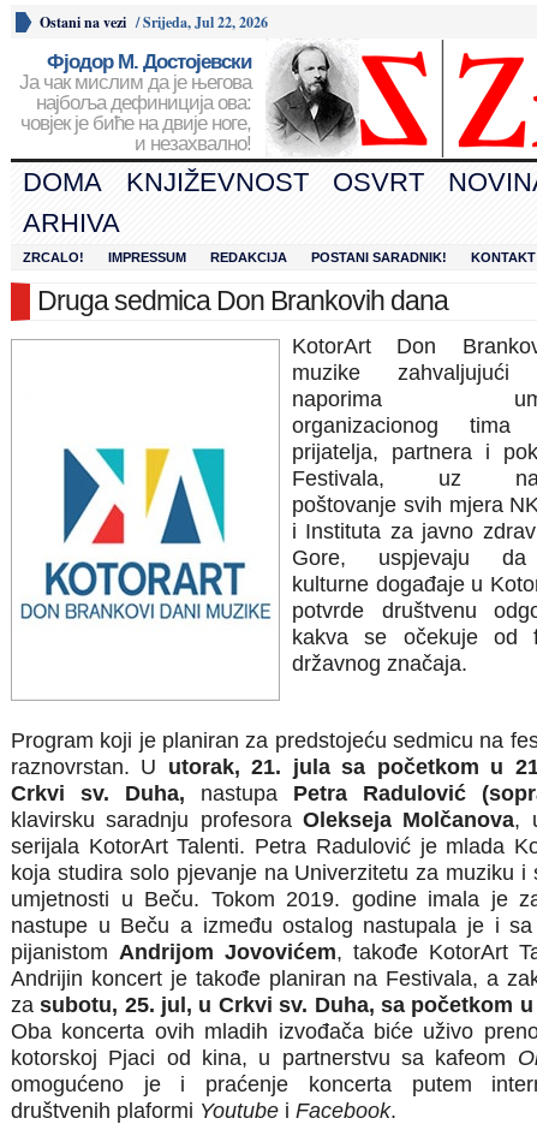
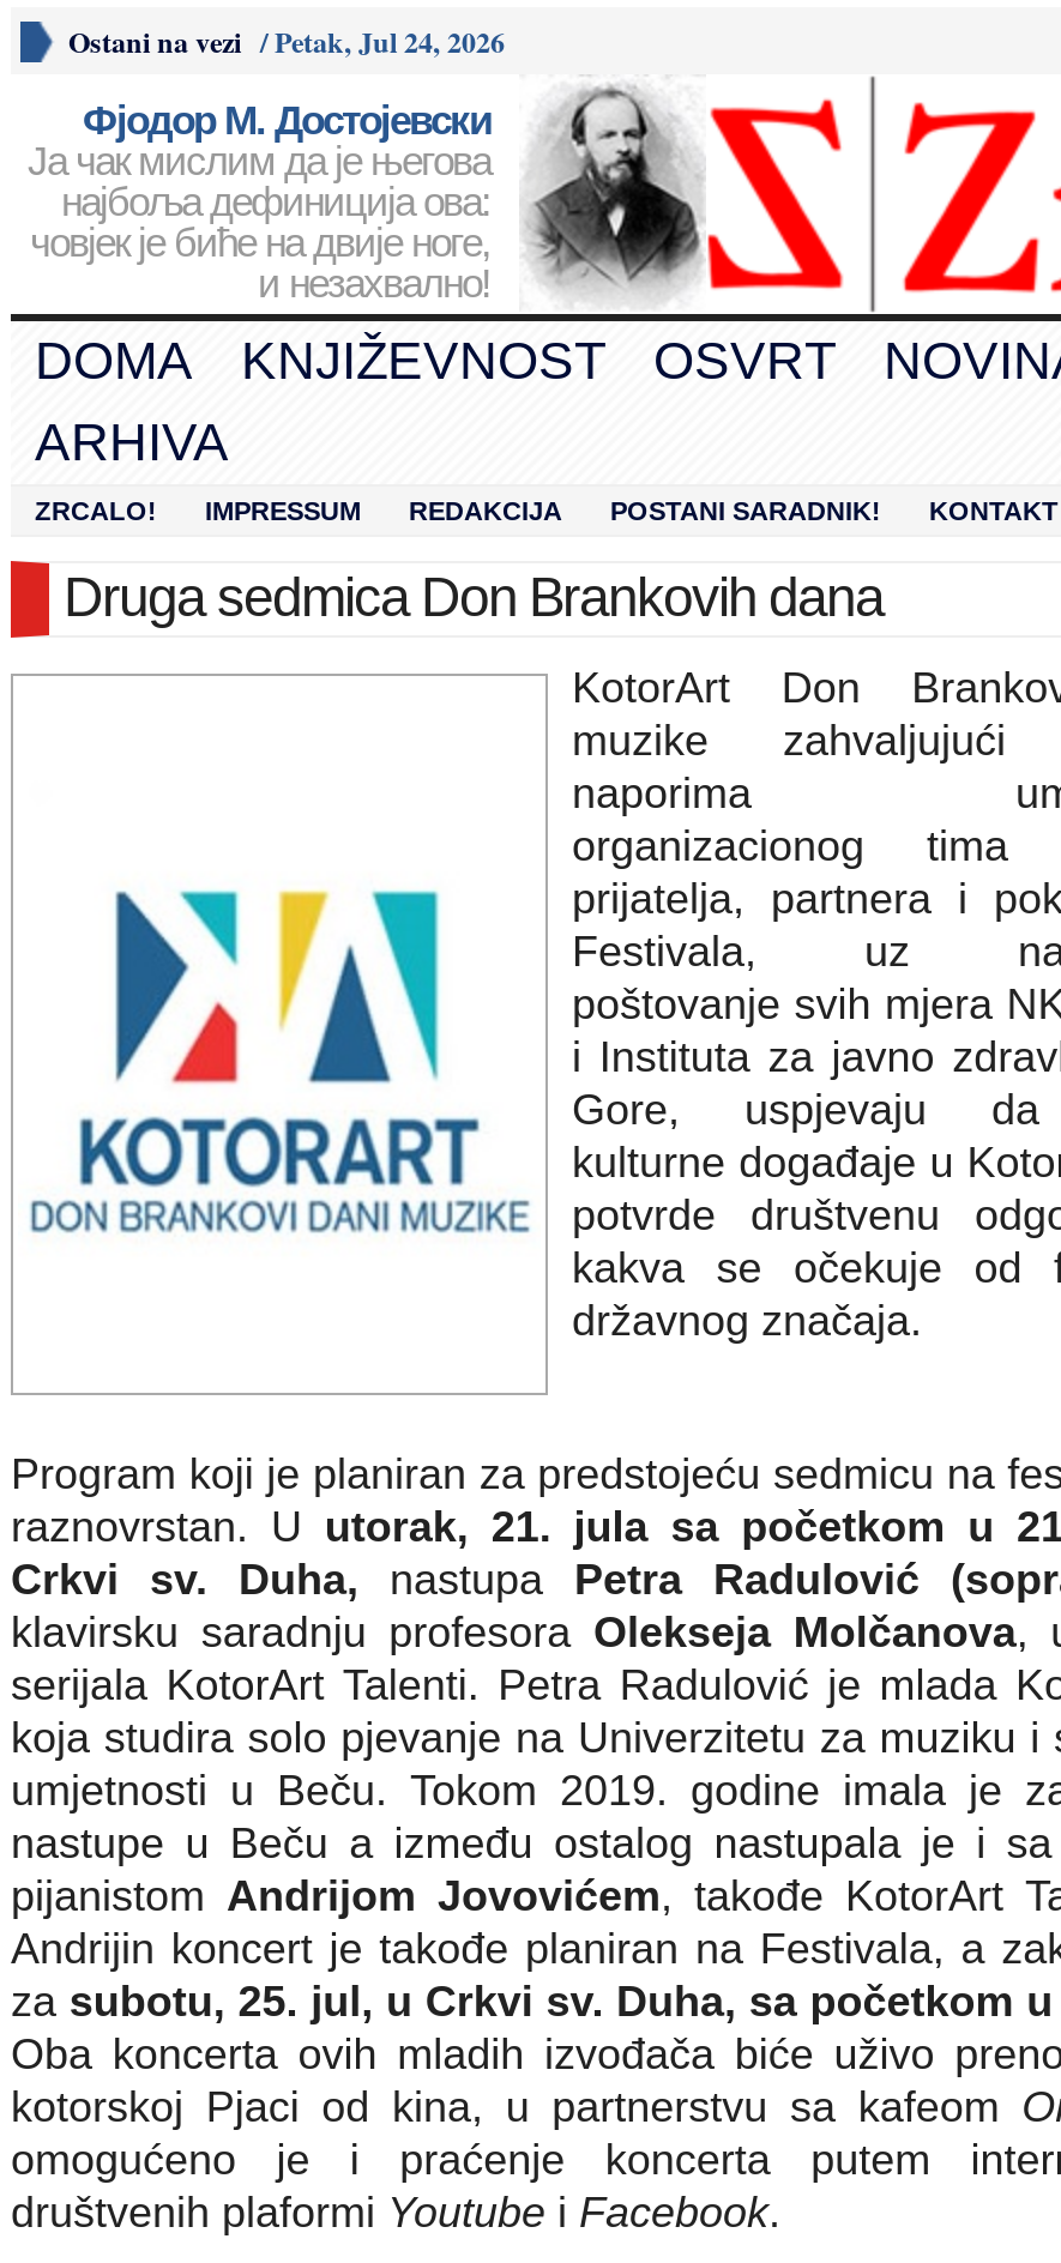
[40,12,268,32] Ostani na vezi / Srijeda, Jul 22, 2026 -> [68,22,505,62] Ostani na vezi / Petak, Jul 24, 2026

